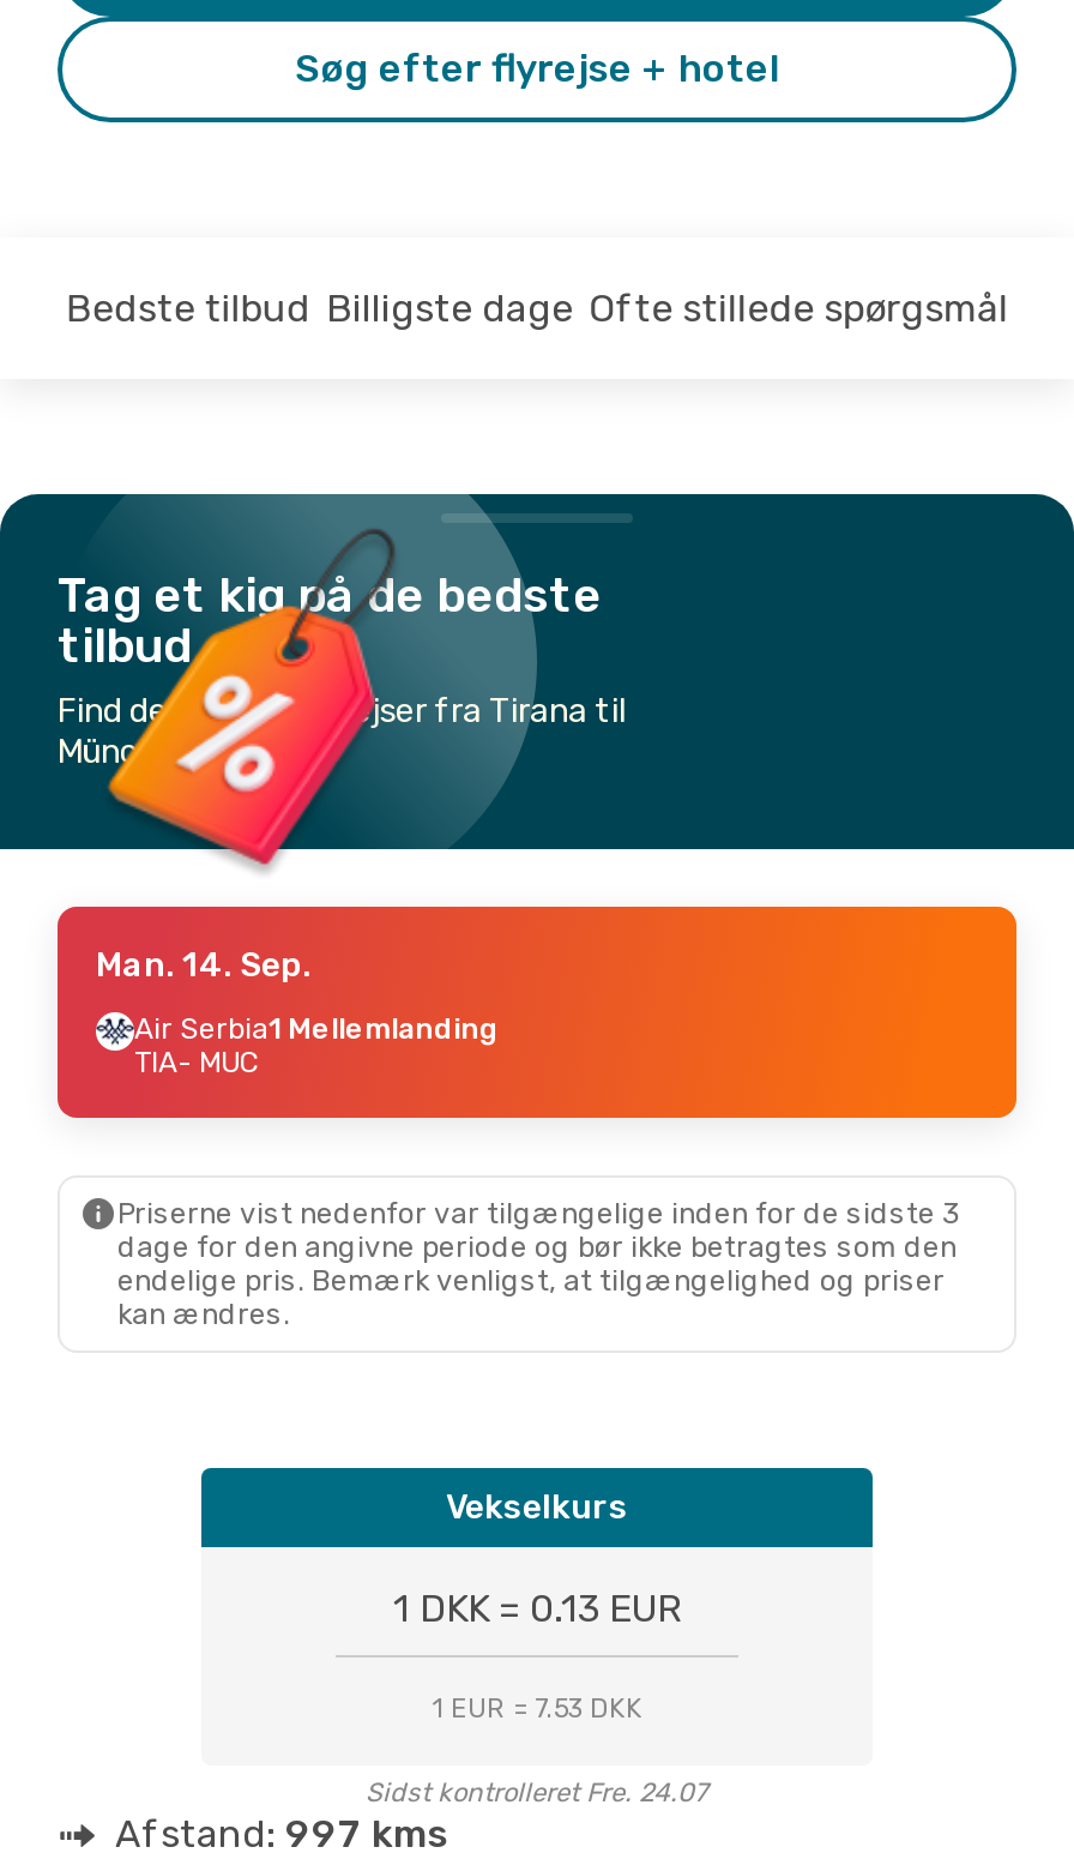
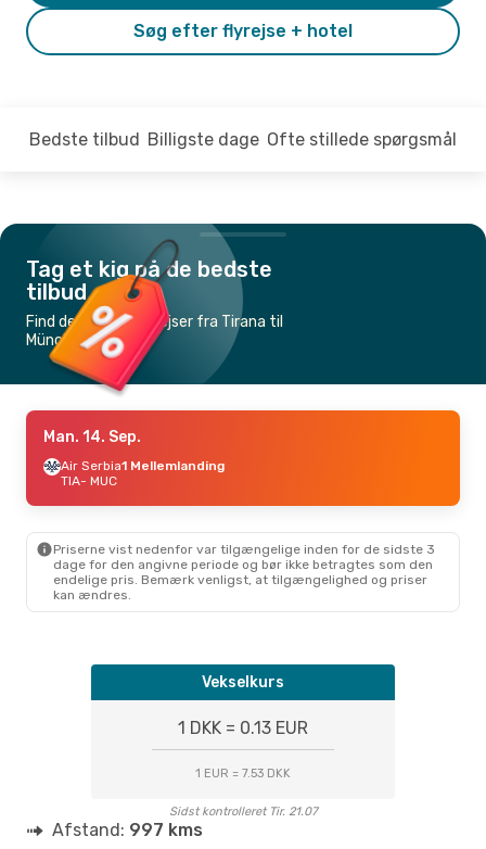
[366,1777,708,1808] Sidst kontrolleret Fre. 24.07 -> [169,804,317,818] Sidst kontrolleret Tir. 21.07

